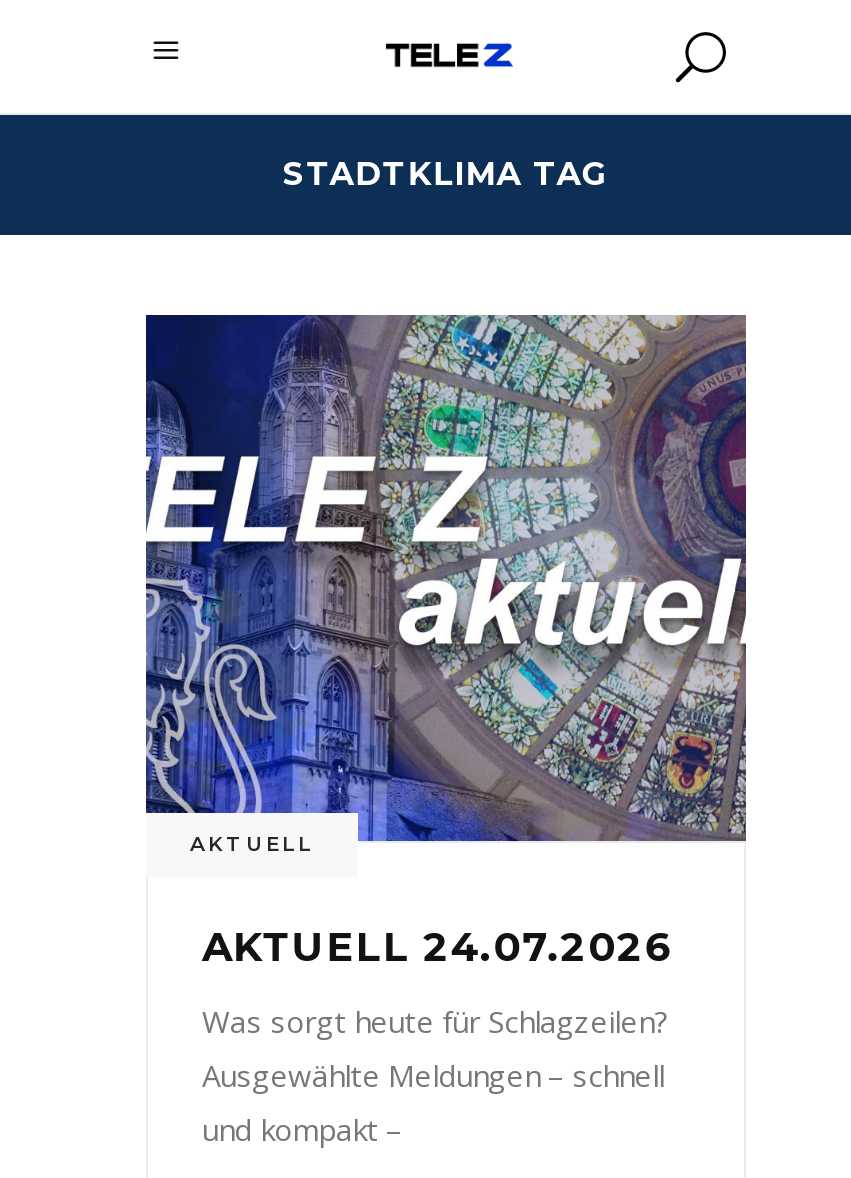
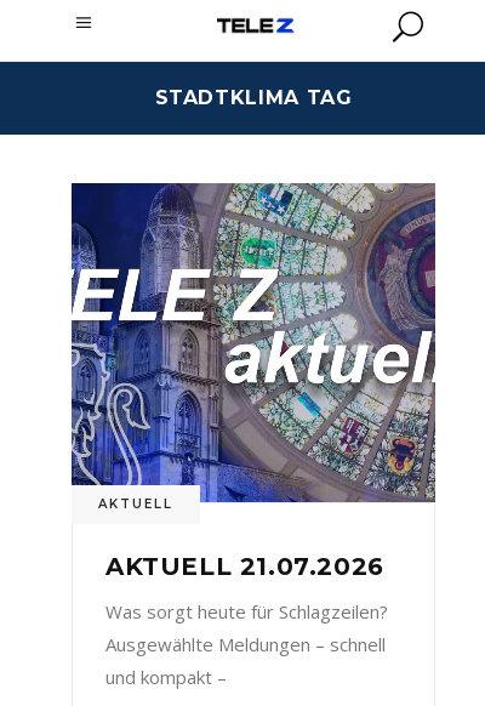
[202,922,672,970] AKTUELL 24.07.2026 -> [105,551,384,580] AKTUELL 21.07.2026

